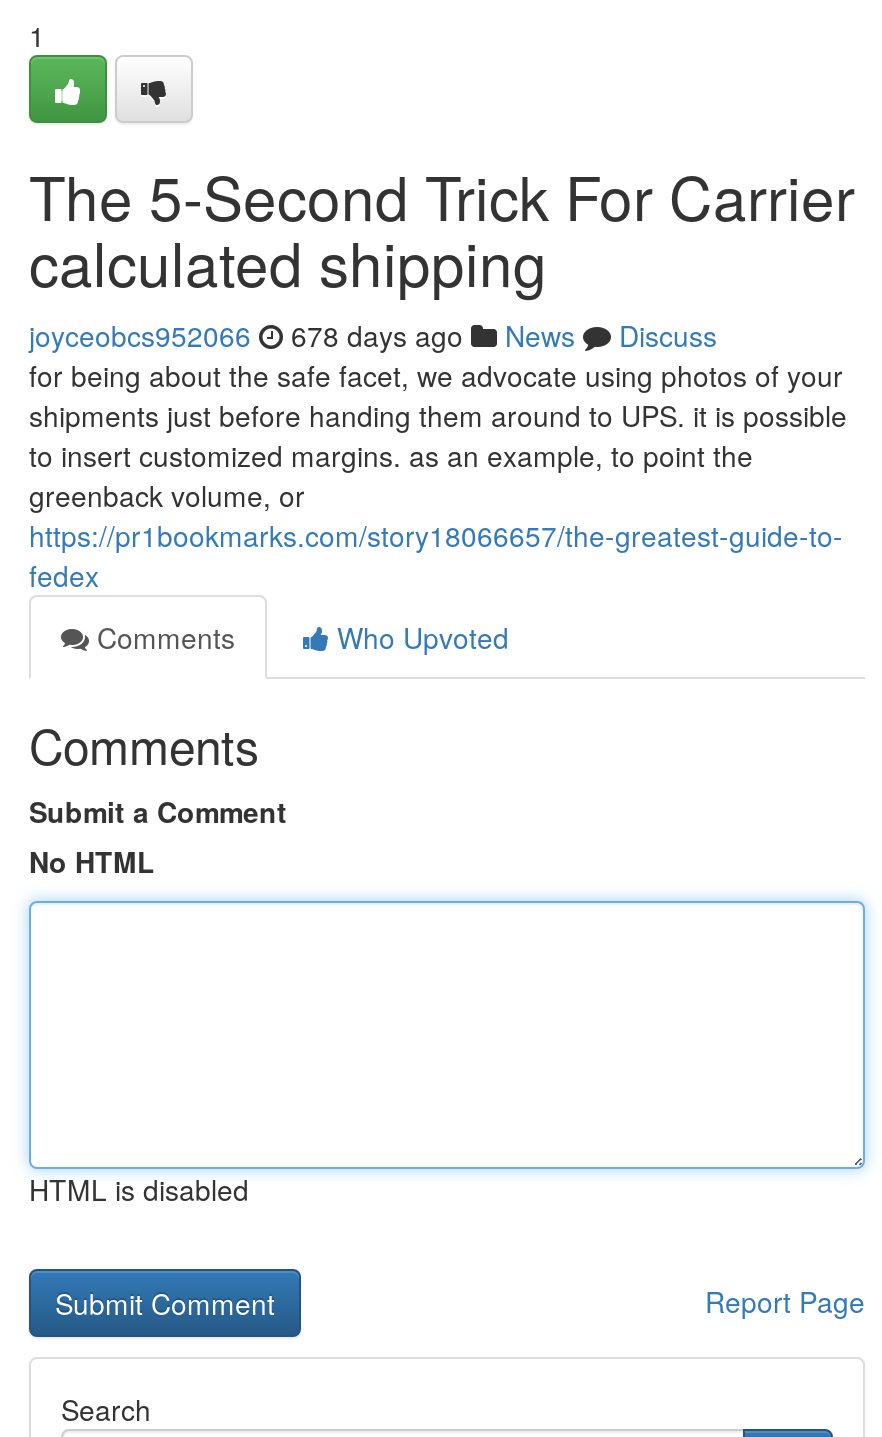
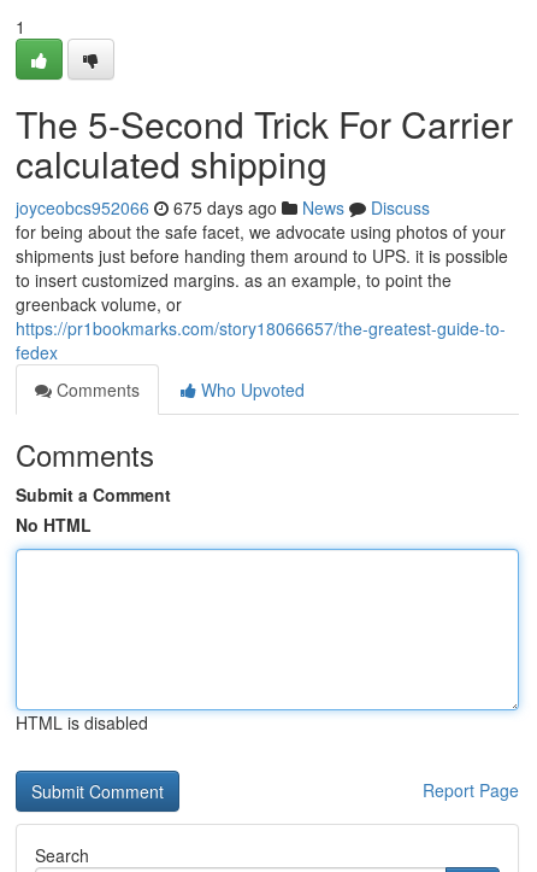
[29,315,717,355] joyceobcs952066 678 days ago News Discuss -> [16,195,430,220] joyceobcs952066 675 days ago News Discuss

